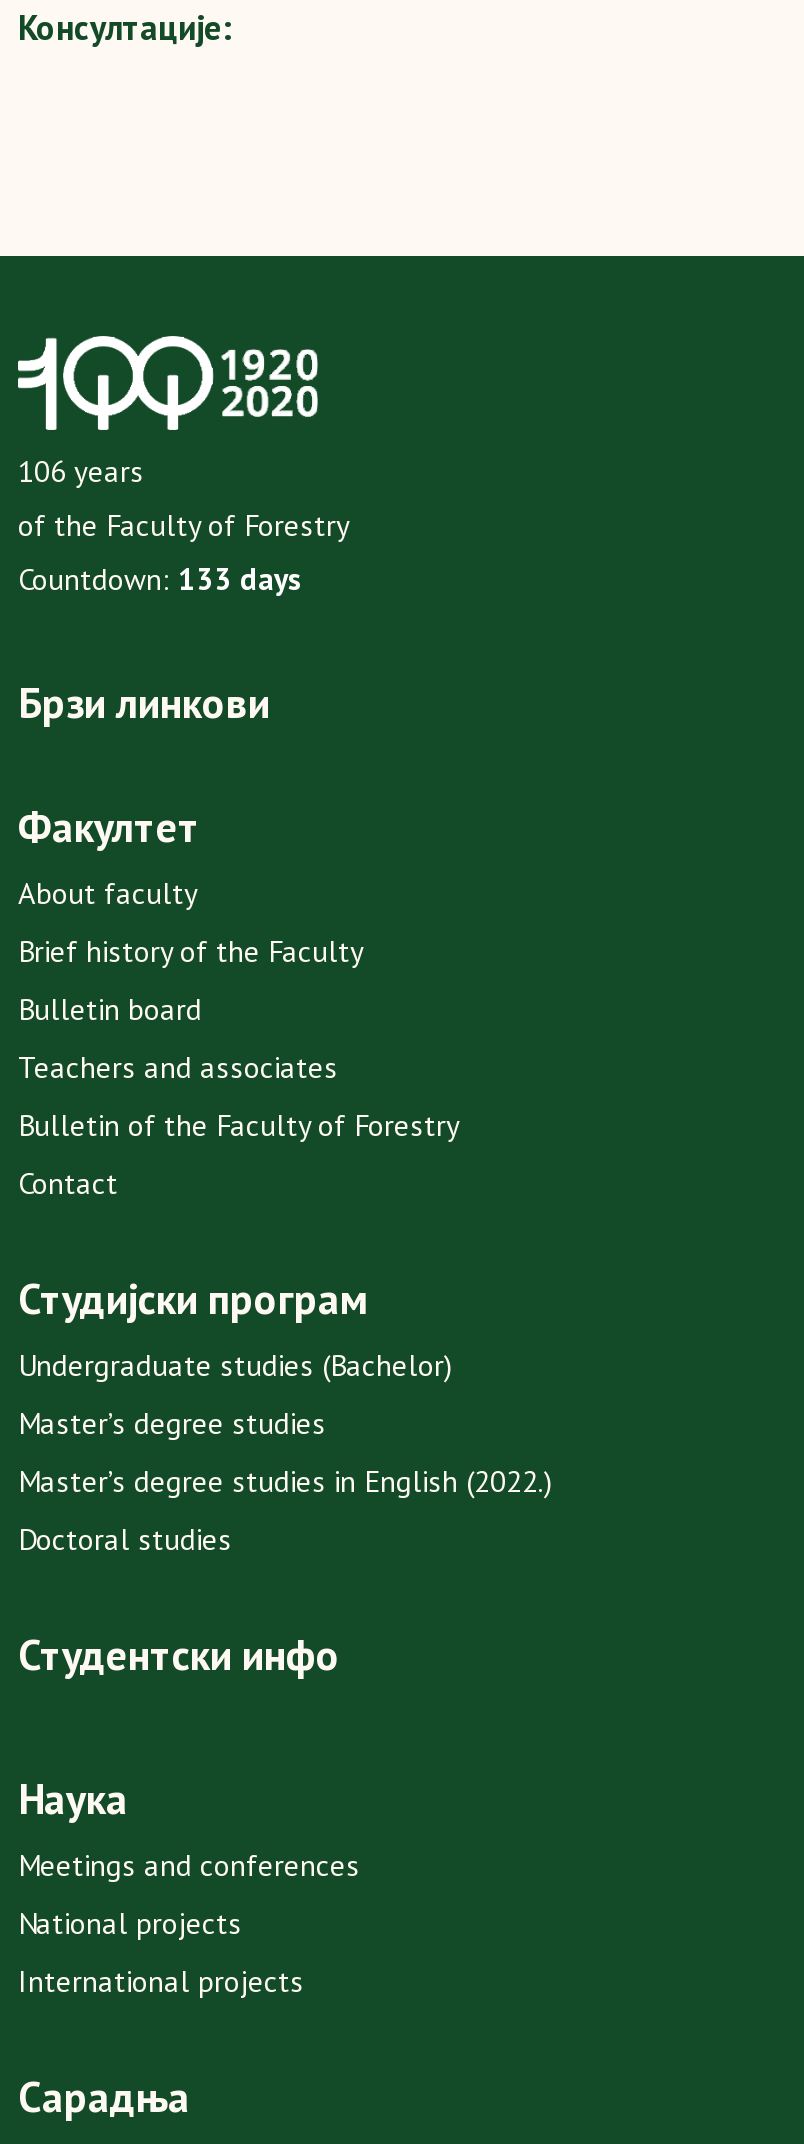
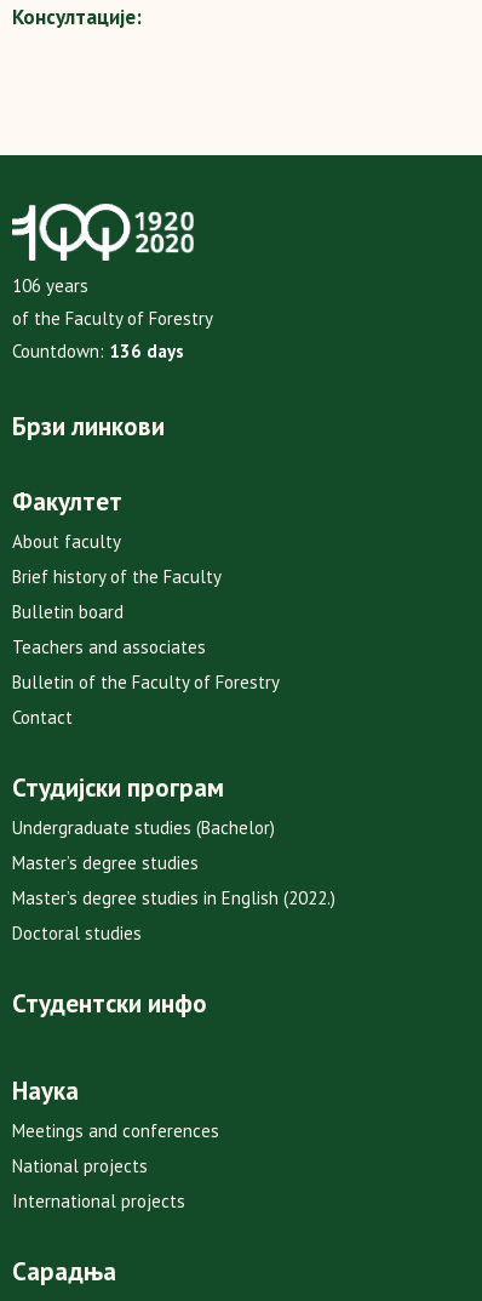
[18,561,302,599] Countdown: 133 days -> [12,340,184,363] Countdown: 136 days

